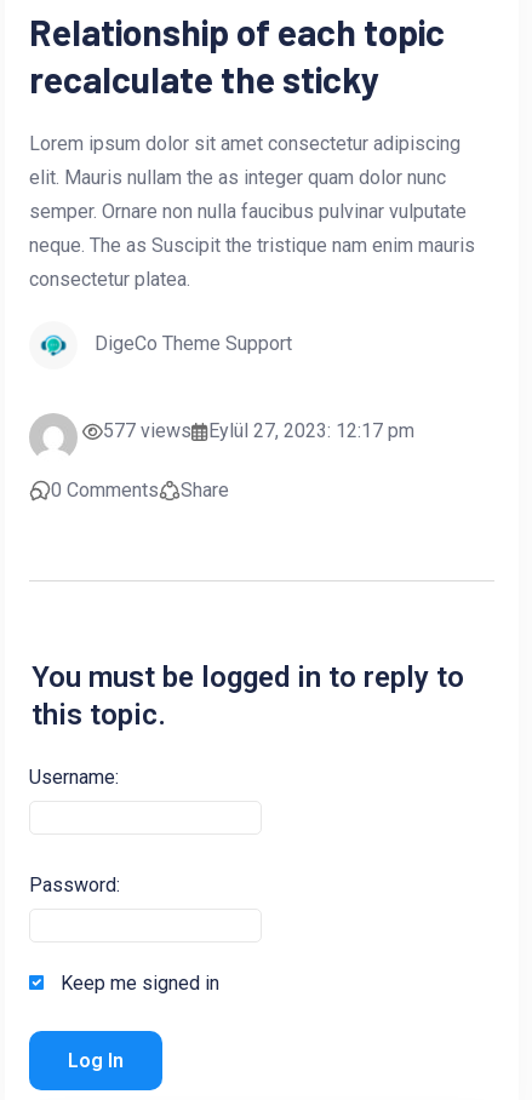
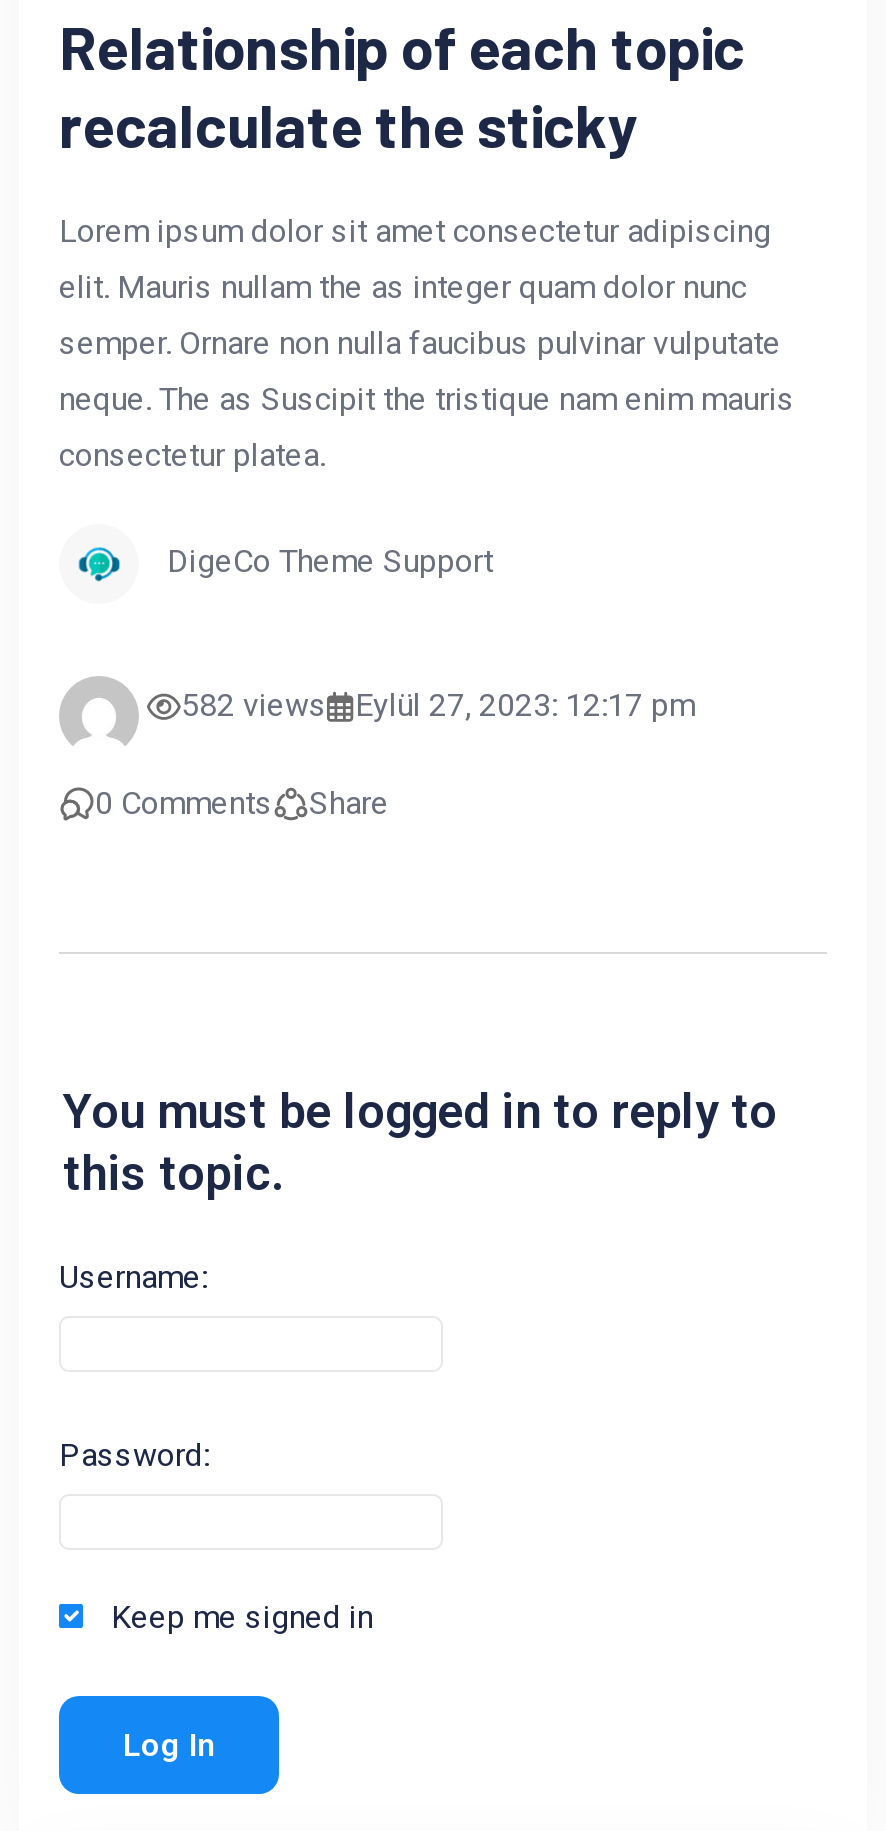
[103,419,414,442] 577 views Eylül 27, 2023: 12:17 pm -> [181,686,695,724] 582 views Eylül 27, 2023: 12:17 pm

